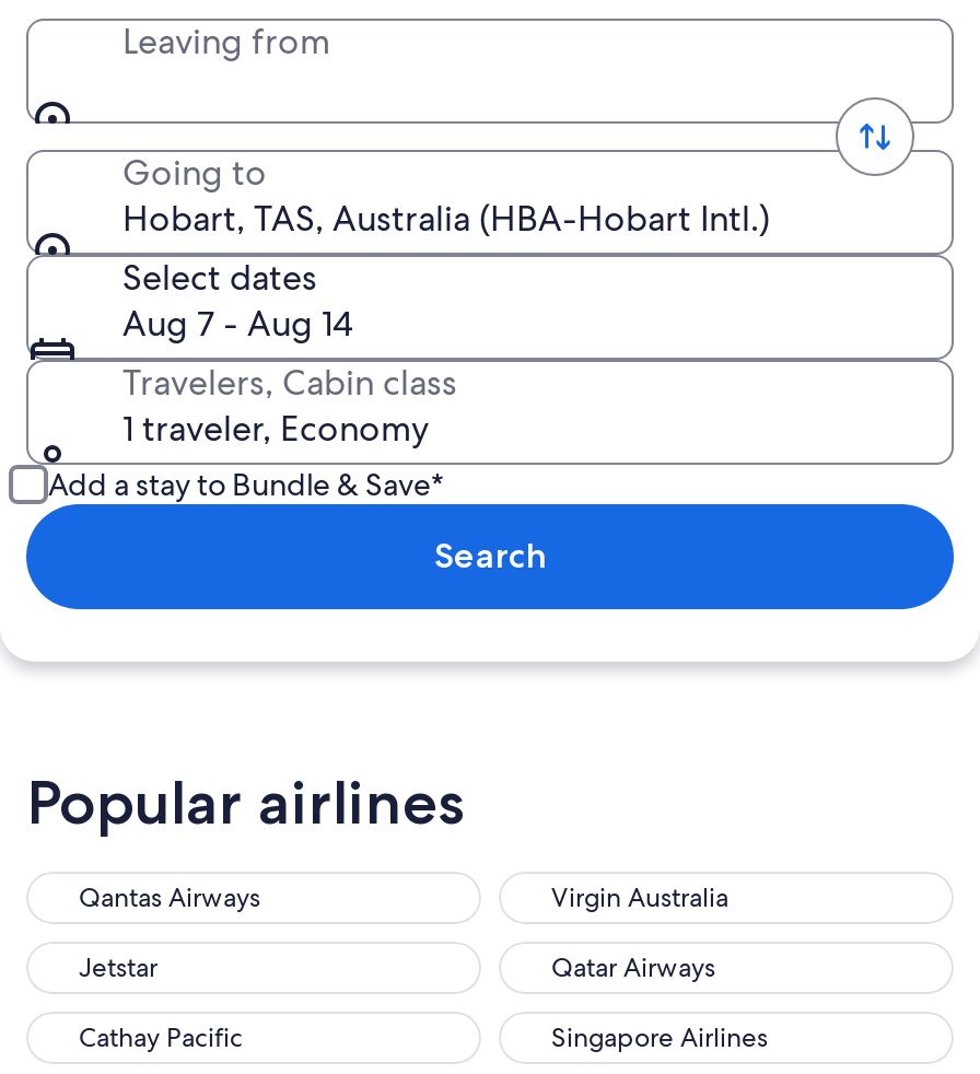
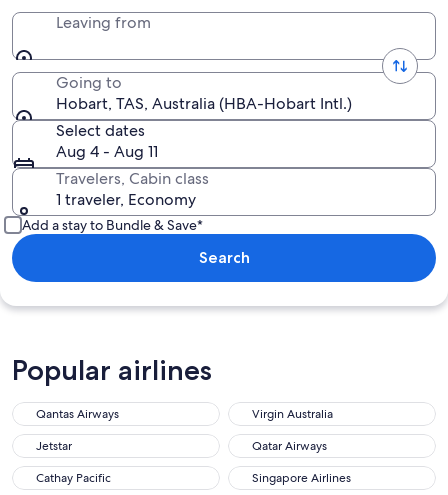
[122,301,352,347] Aug 7 - Aug 14 -> [56,141,158,162] Aug 4 - Aug 11

